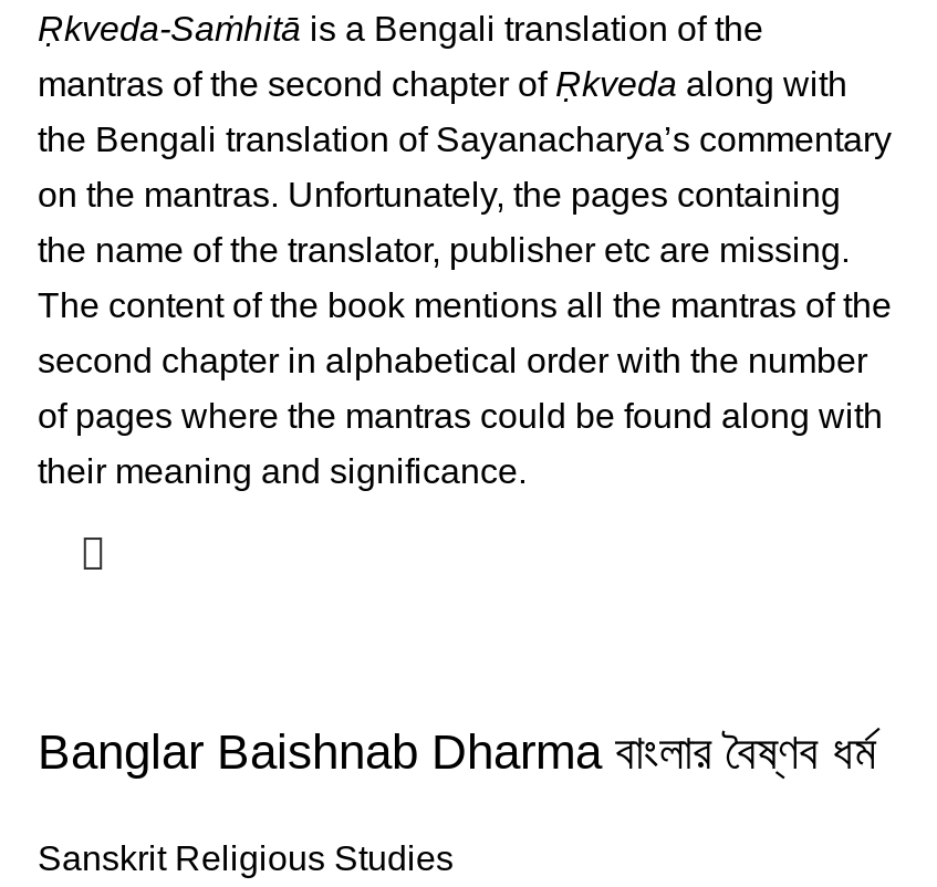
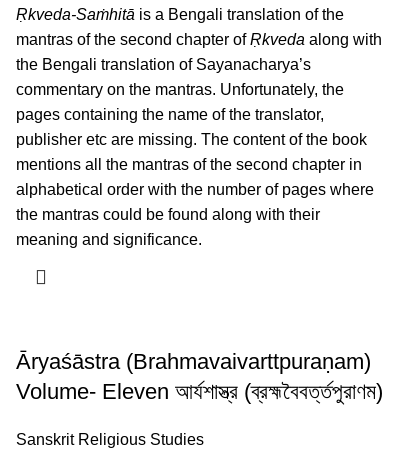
[38,725,876,780] Banglar Baishnab Dharma বাংলার বৈষ্ণব ধৰ্ম -> [16,349,383,404] Āryaśāstra (Brahmavaivarttpuraṇam) | Volume- Eleven আর্যশাস্ত্র (ব্রহ্মবৈবর্ত্তপুরাণম)

